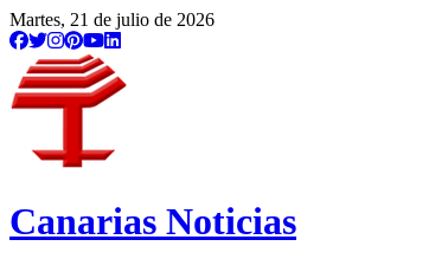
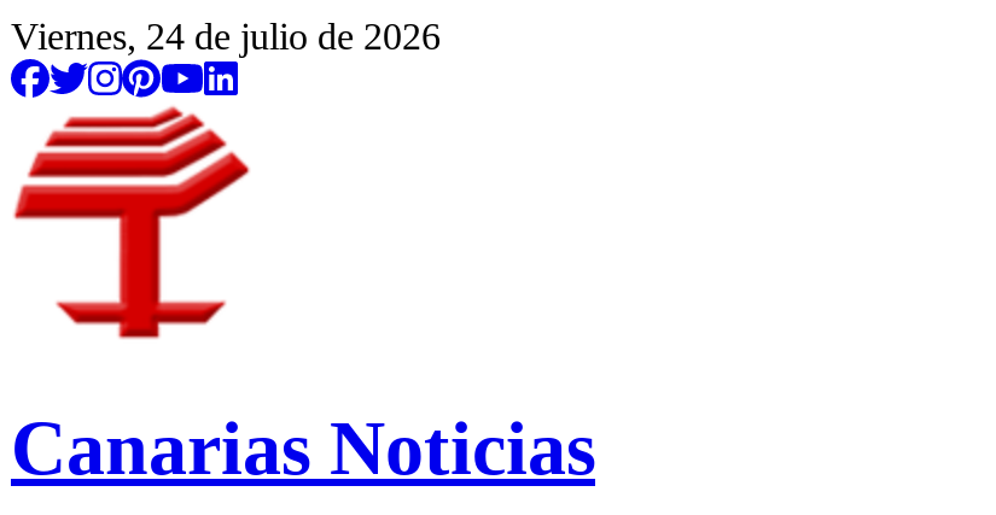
[9,9,215,30] Martes, 21 de julio de 2026 -> [11,16,441,57] Viernes, 24 de julio de 2026

